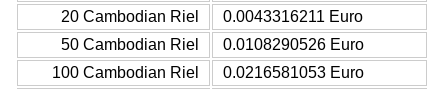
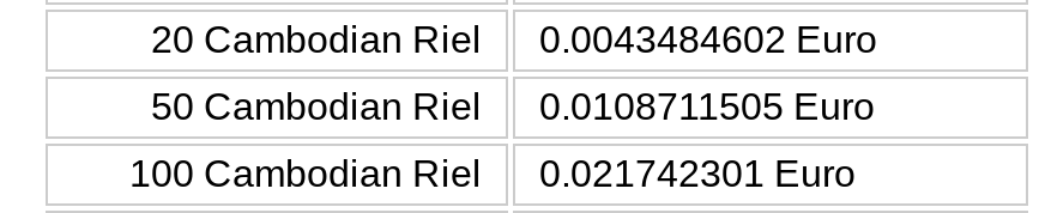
[61,8,363,25] 20 Cambodian Riel 0.0043316211 Euro -> [151,18,877,59] 20 Cambodian Riel 0.0043484602 Euro
[61,36,364,53] 50 Cambodian Riel 0.0108290526 Euro -> [151,85,875,126] 50 Cambodian Riel 0.0108711505 Euro
[52,64,364,81] 100 Cambodian Riel 0.0216581053 Euro -> [129,152,856,193] 100 Cambodian Riel 0.021742301 Euro

